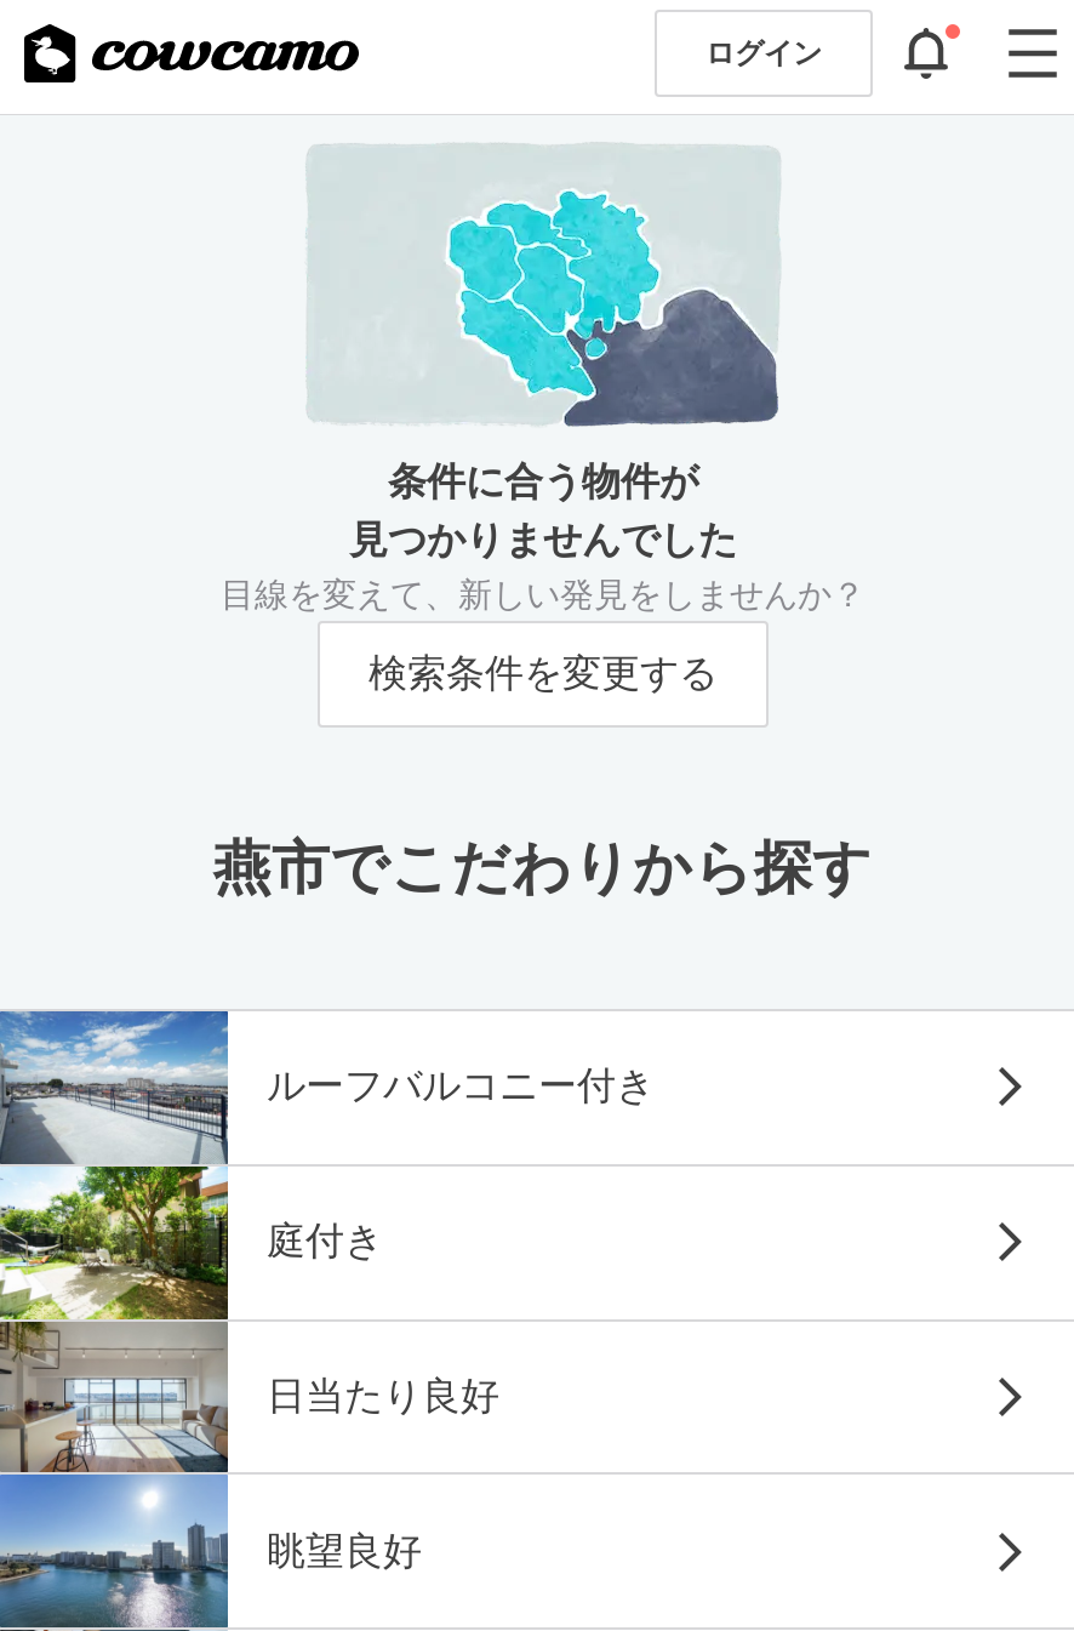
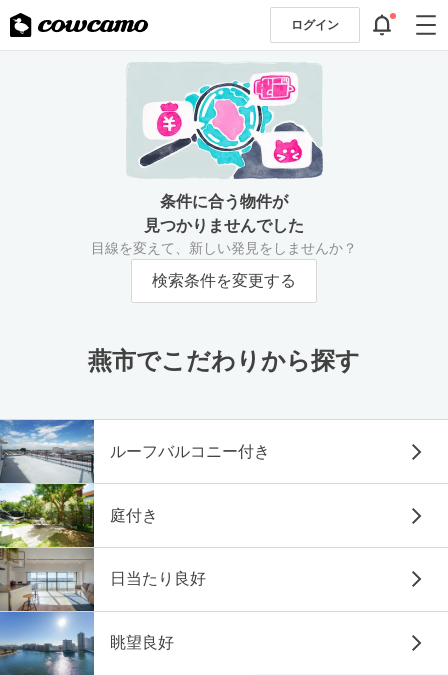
[342,170,783,422] [image] -> [139,72,324,179] [image]

